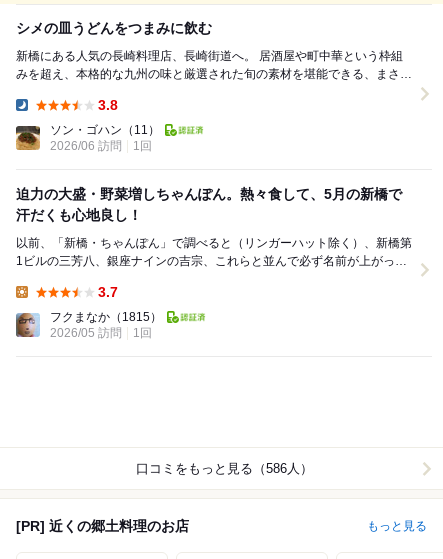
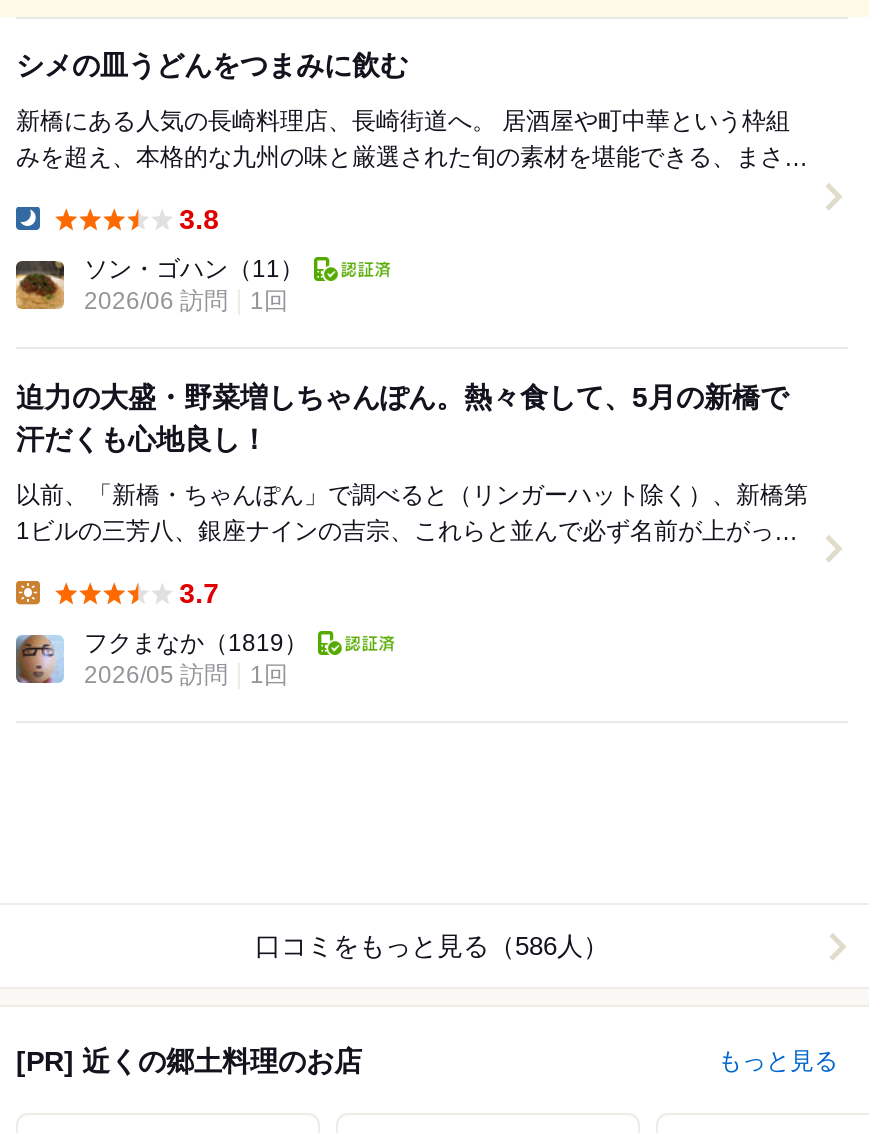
[50,310,162,324] フクまなか（1815） -> [84,630,308,658] フクまなか（1819）

